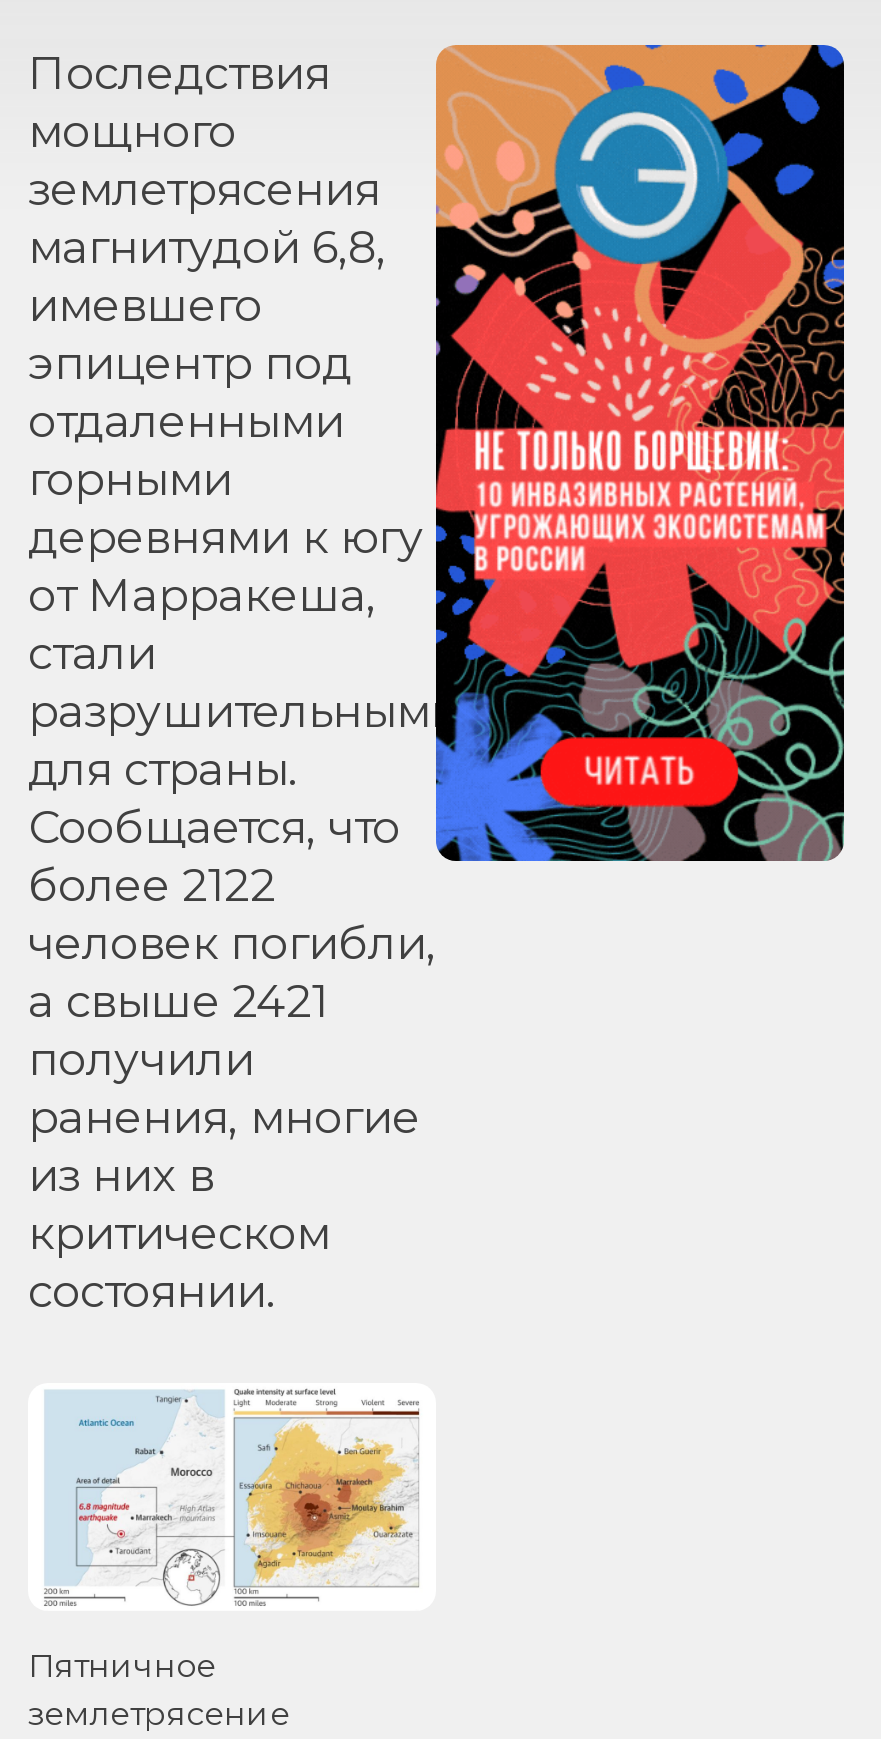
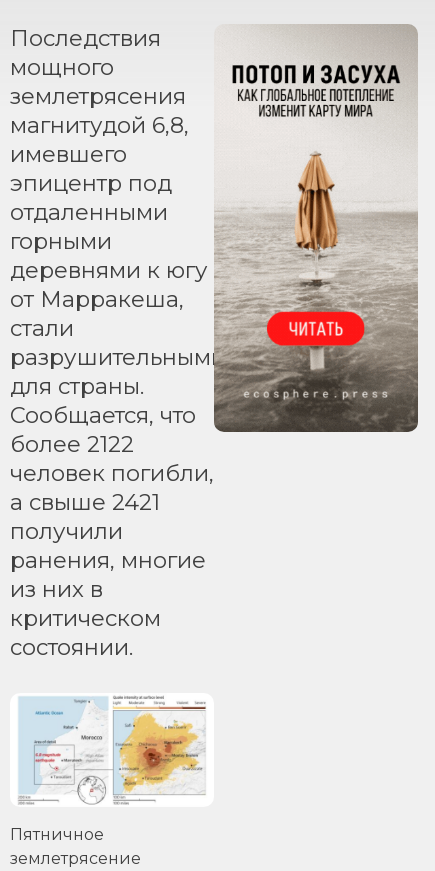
[434,43,846,863] [image] -> [213,24,419,433] [image]

